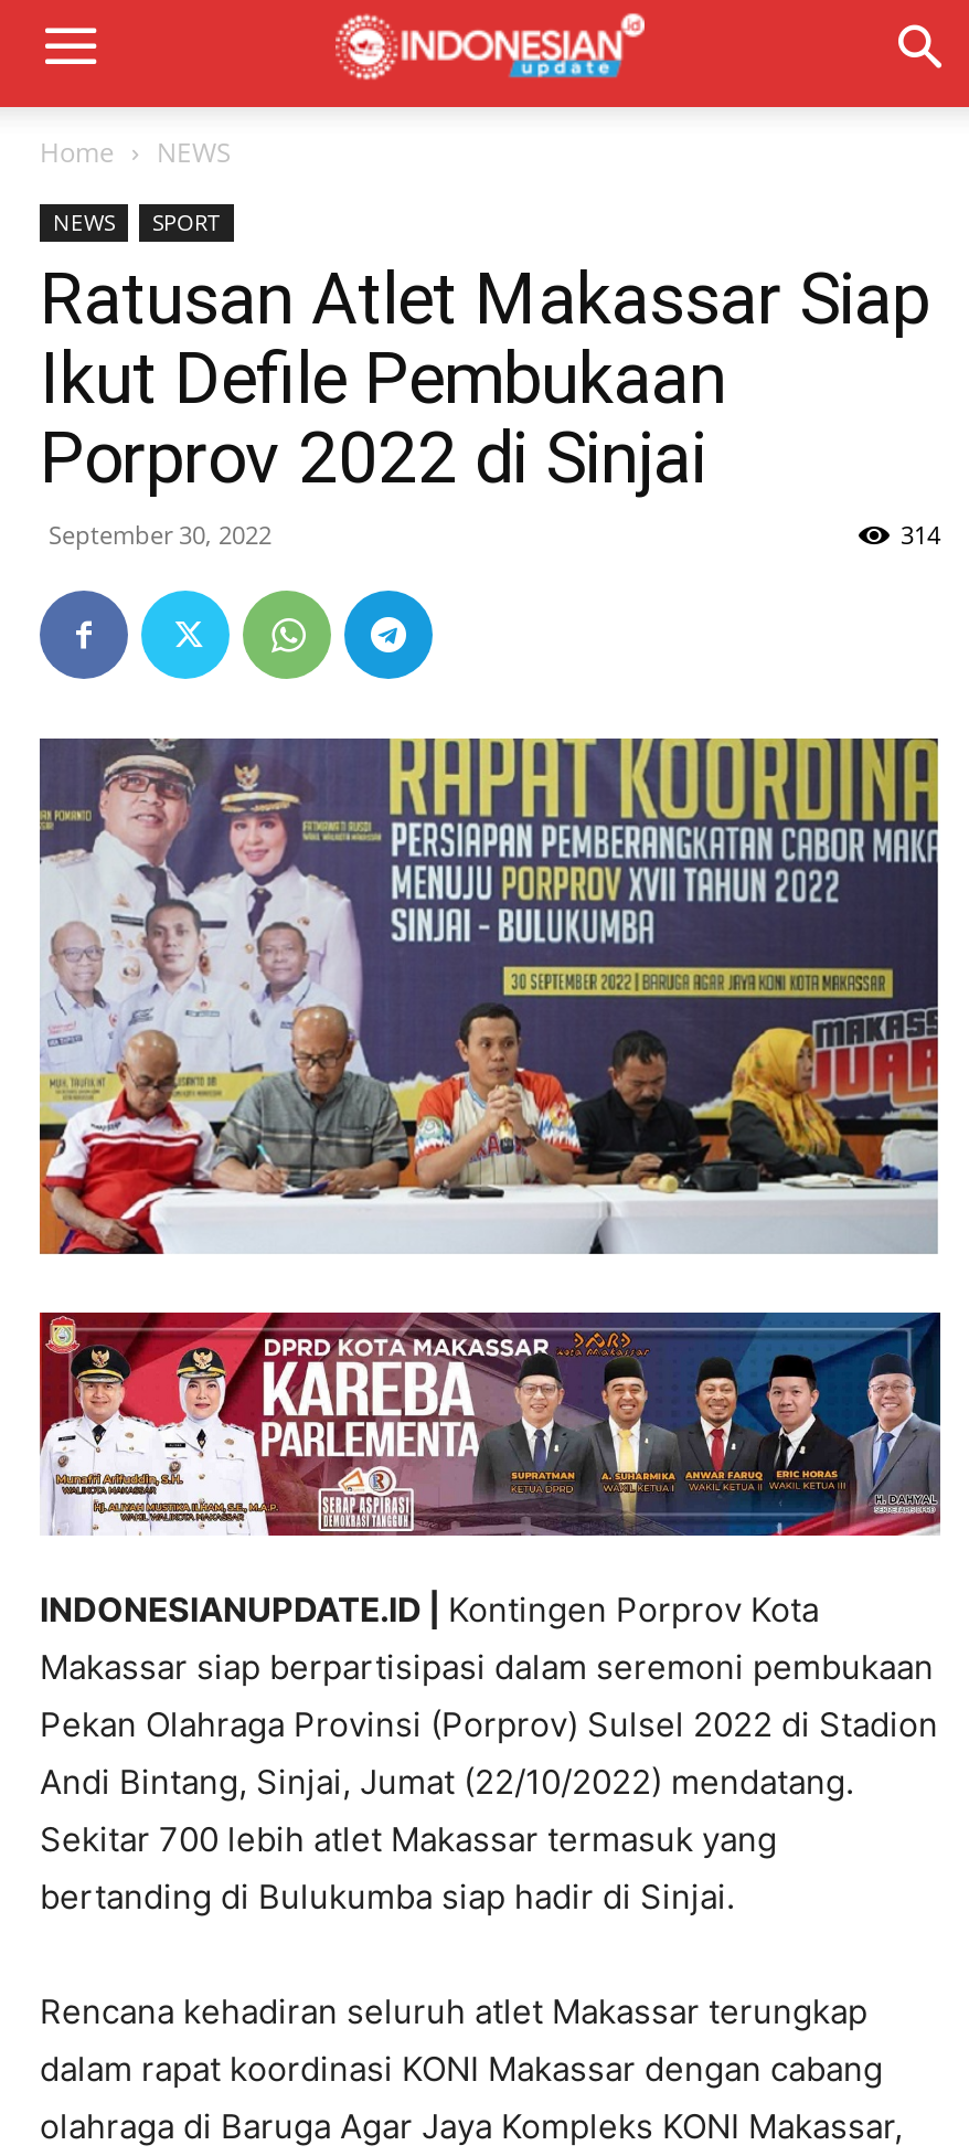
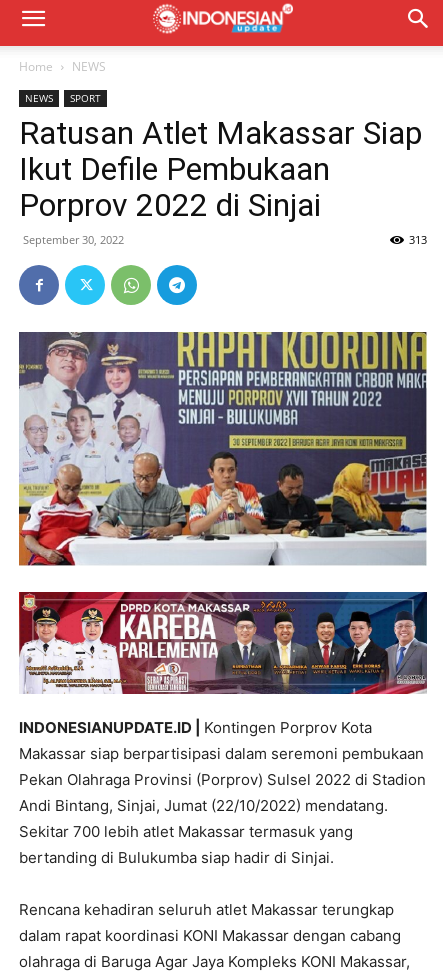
[901,518,940,551] 314 -> [409,232,427,247] 313

